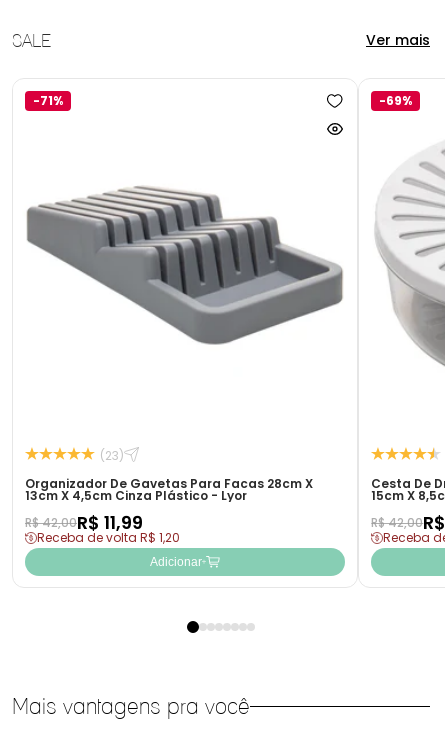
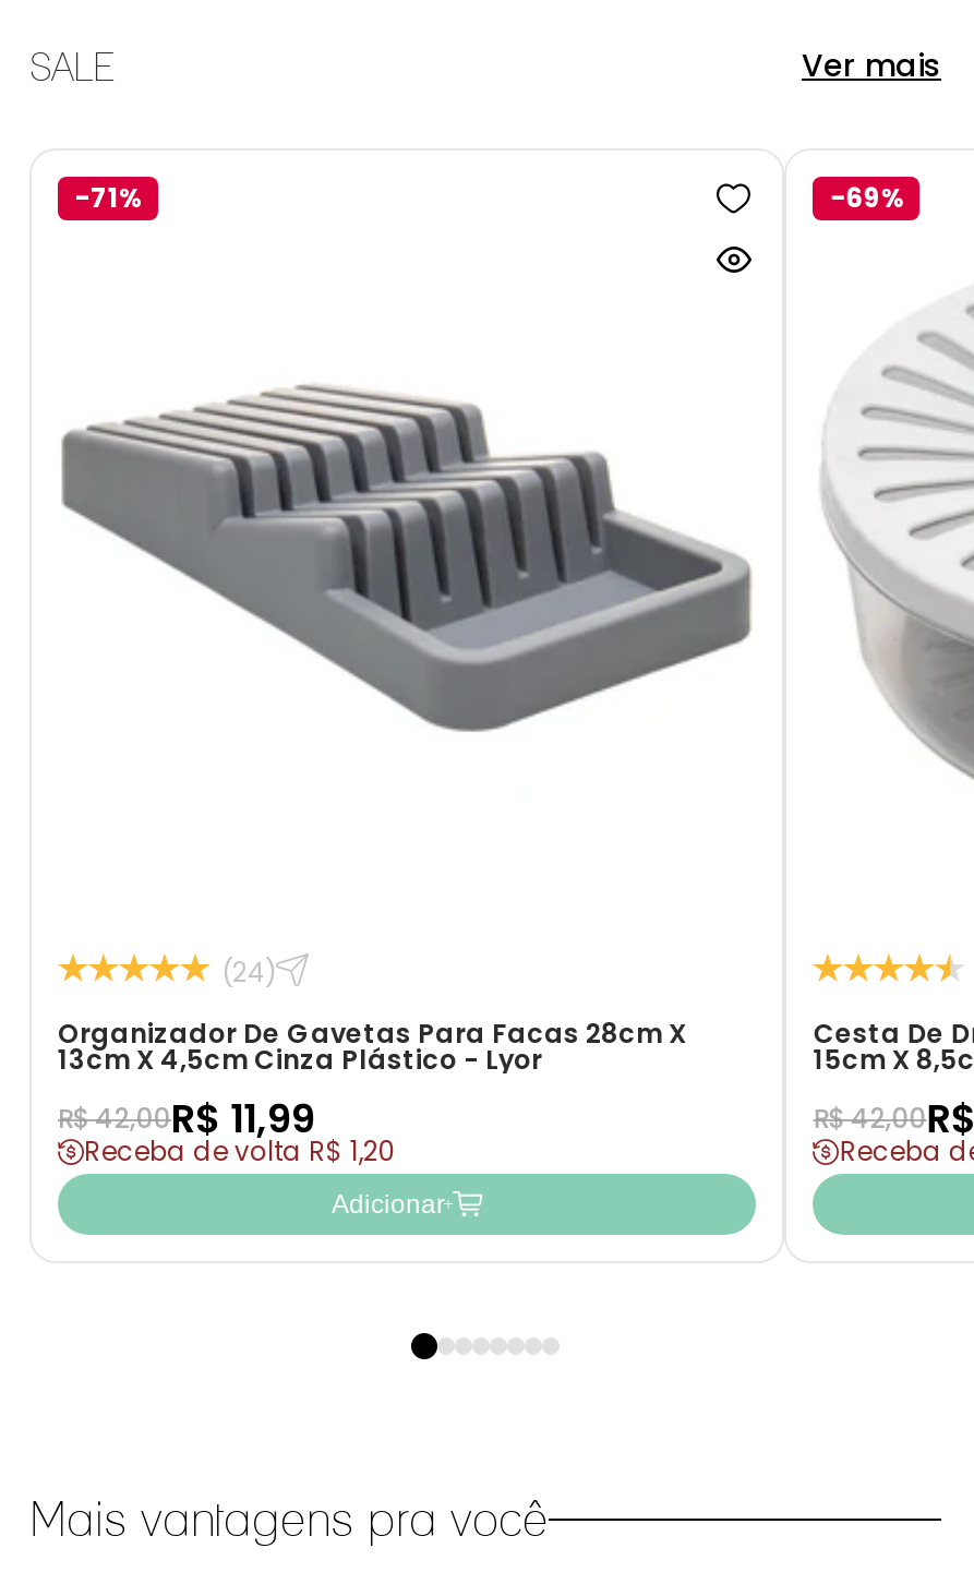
[100,447,124,464] (23) -> [221,954,276,991] (24)

